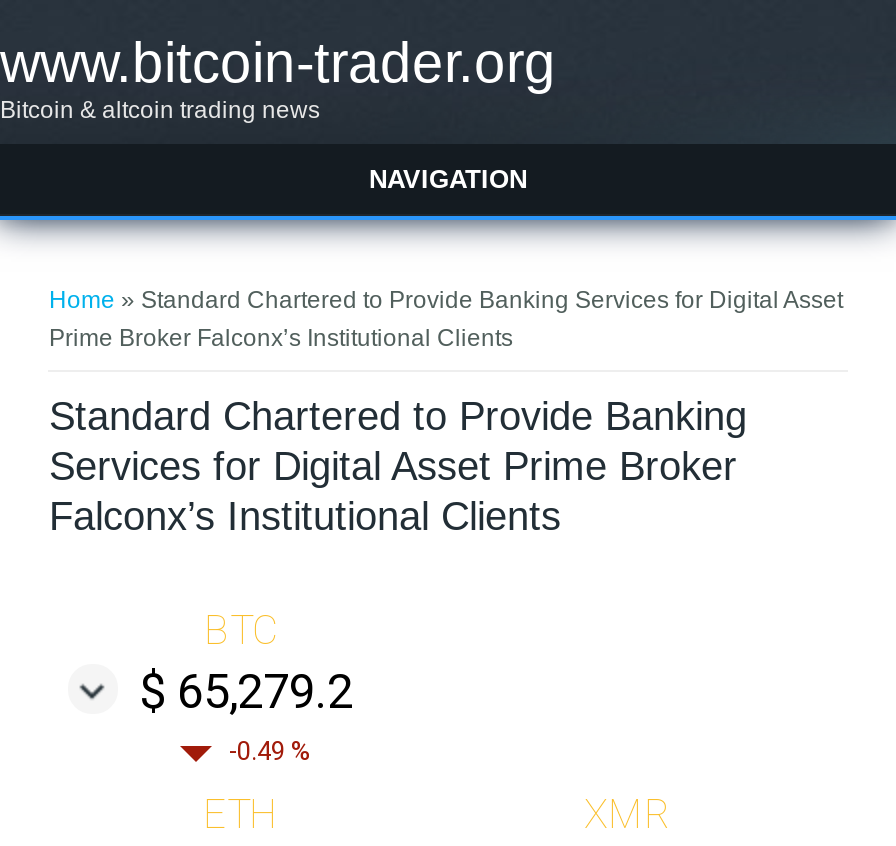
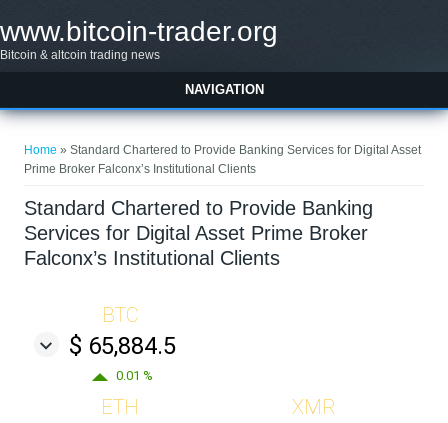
[139,665,353,721] $ 65,279.2 -> [69,332,176,360] $ 65,884.5
[229,737,311,767] -0.49 % -> [116,368,153,383] 0.01 %

